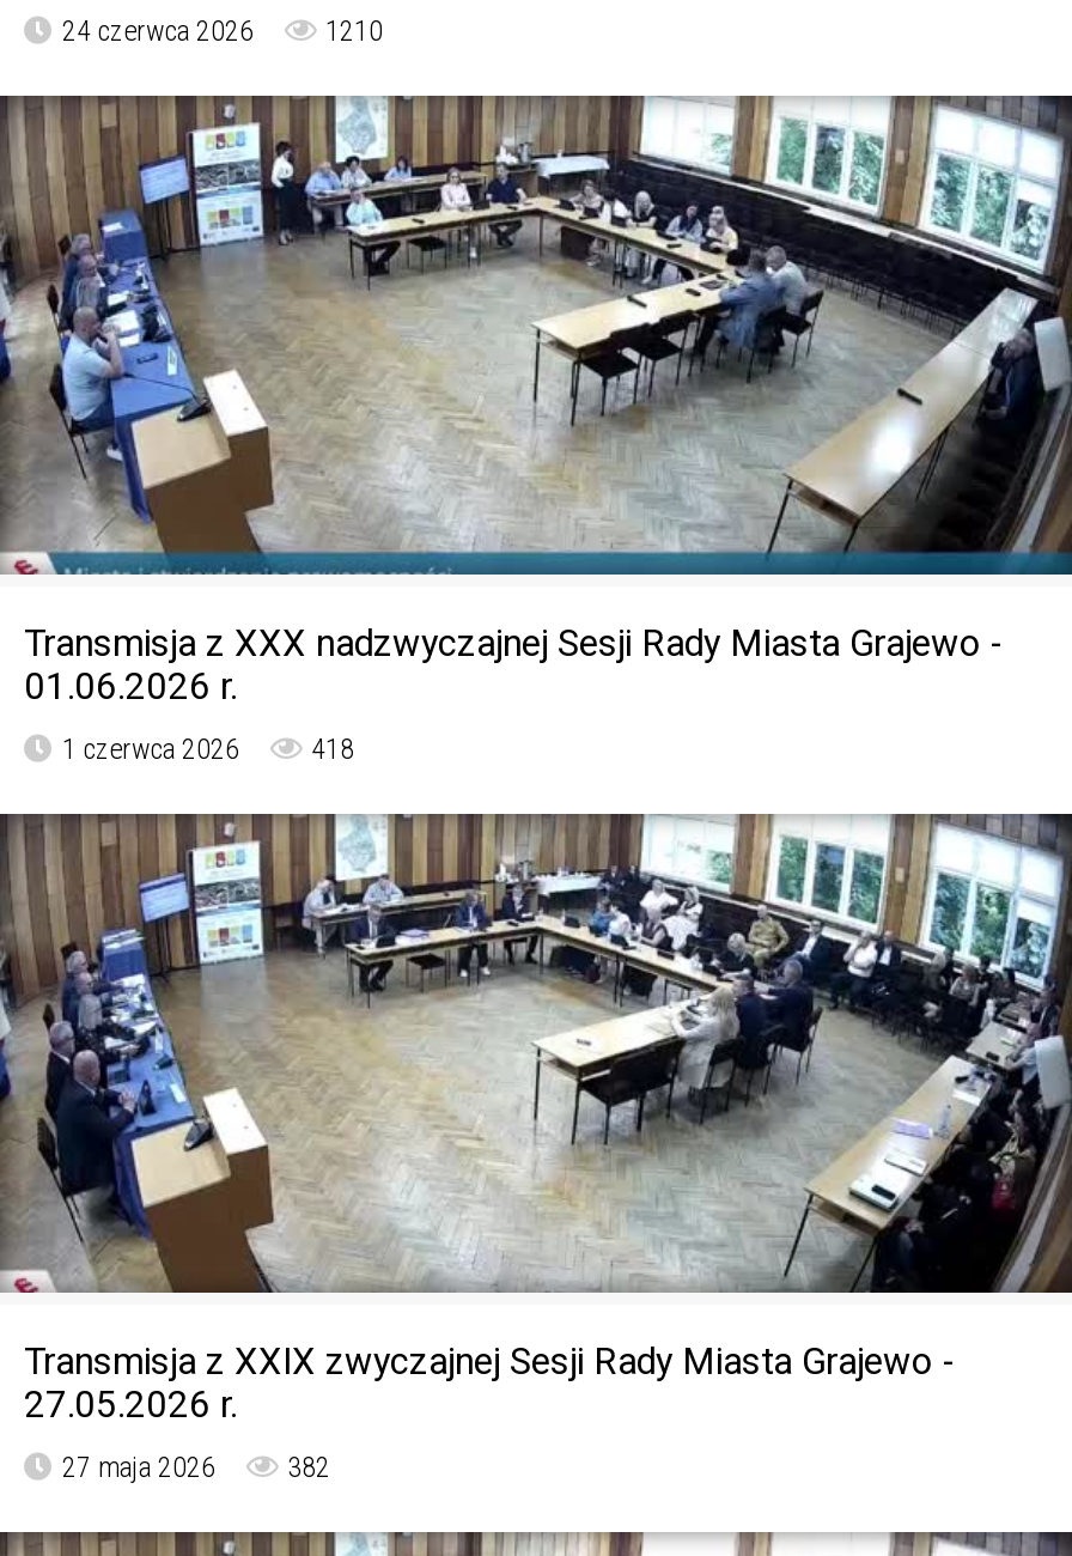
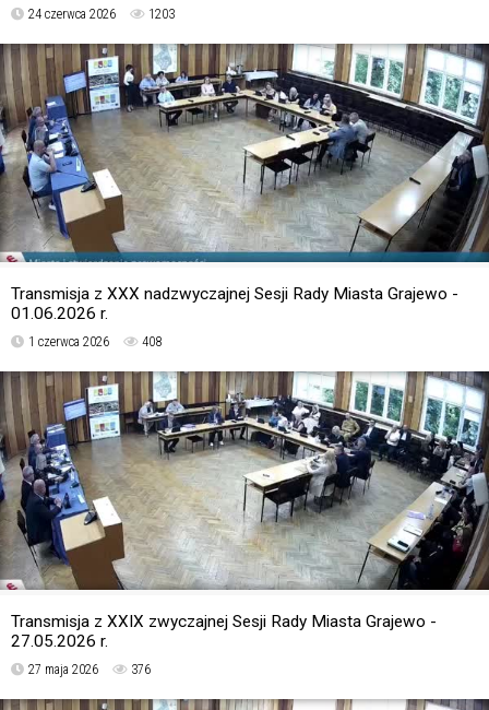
[62,13,383,47] 24 czerwca 2026 1210 -> [28,6,175,21] 24 czerwca 2026 1203
[62,732,354,765] 1 czerwca 2026 418 -> [28,334,162,349] 1 czerwca 2026 408
[62,1450,330,1483] 27 maja 2026 382 -> [28,662,151,677] 27 maja 2026 376

